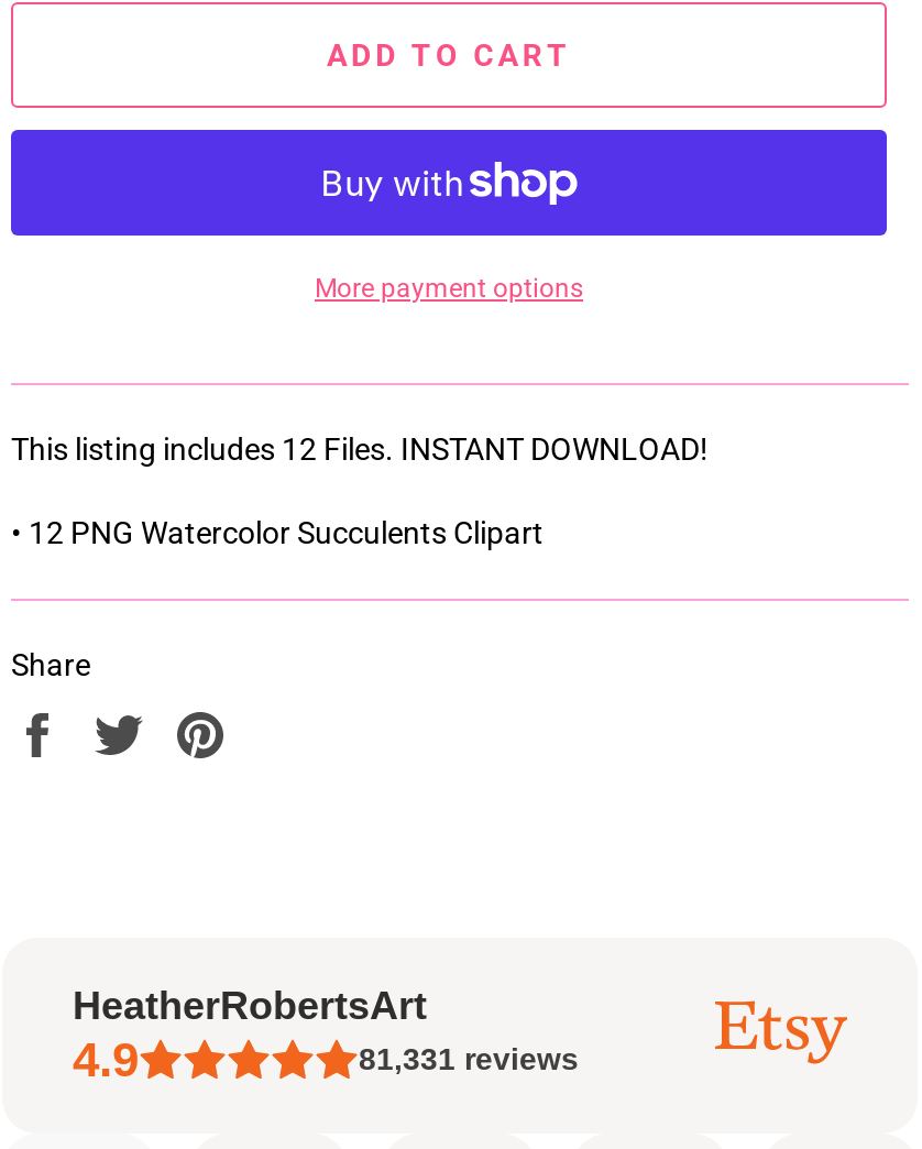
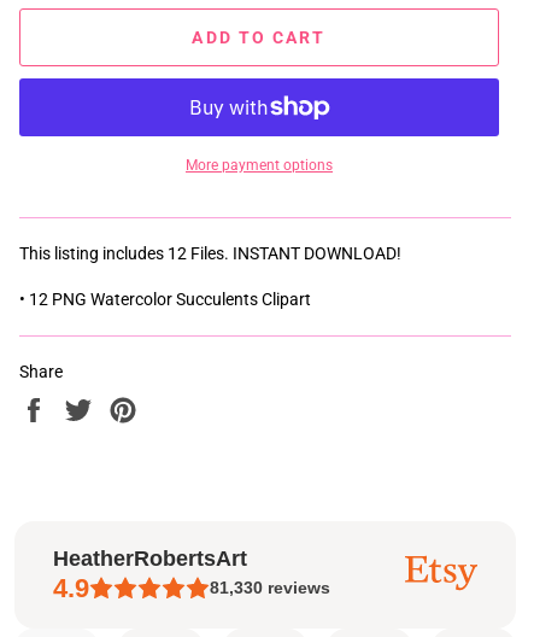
[359,1042,579,1077] 81,331 reviews -> [210,578,330,597] 81,330 reviews

